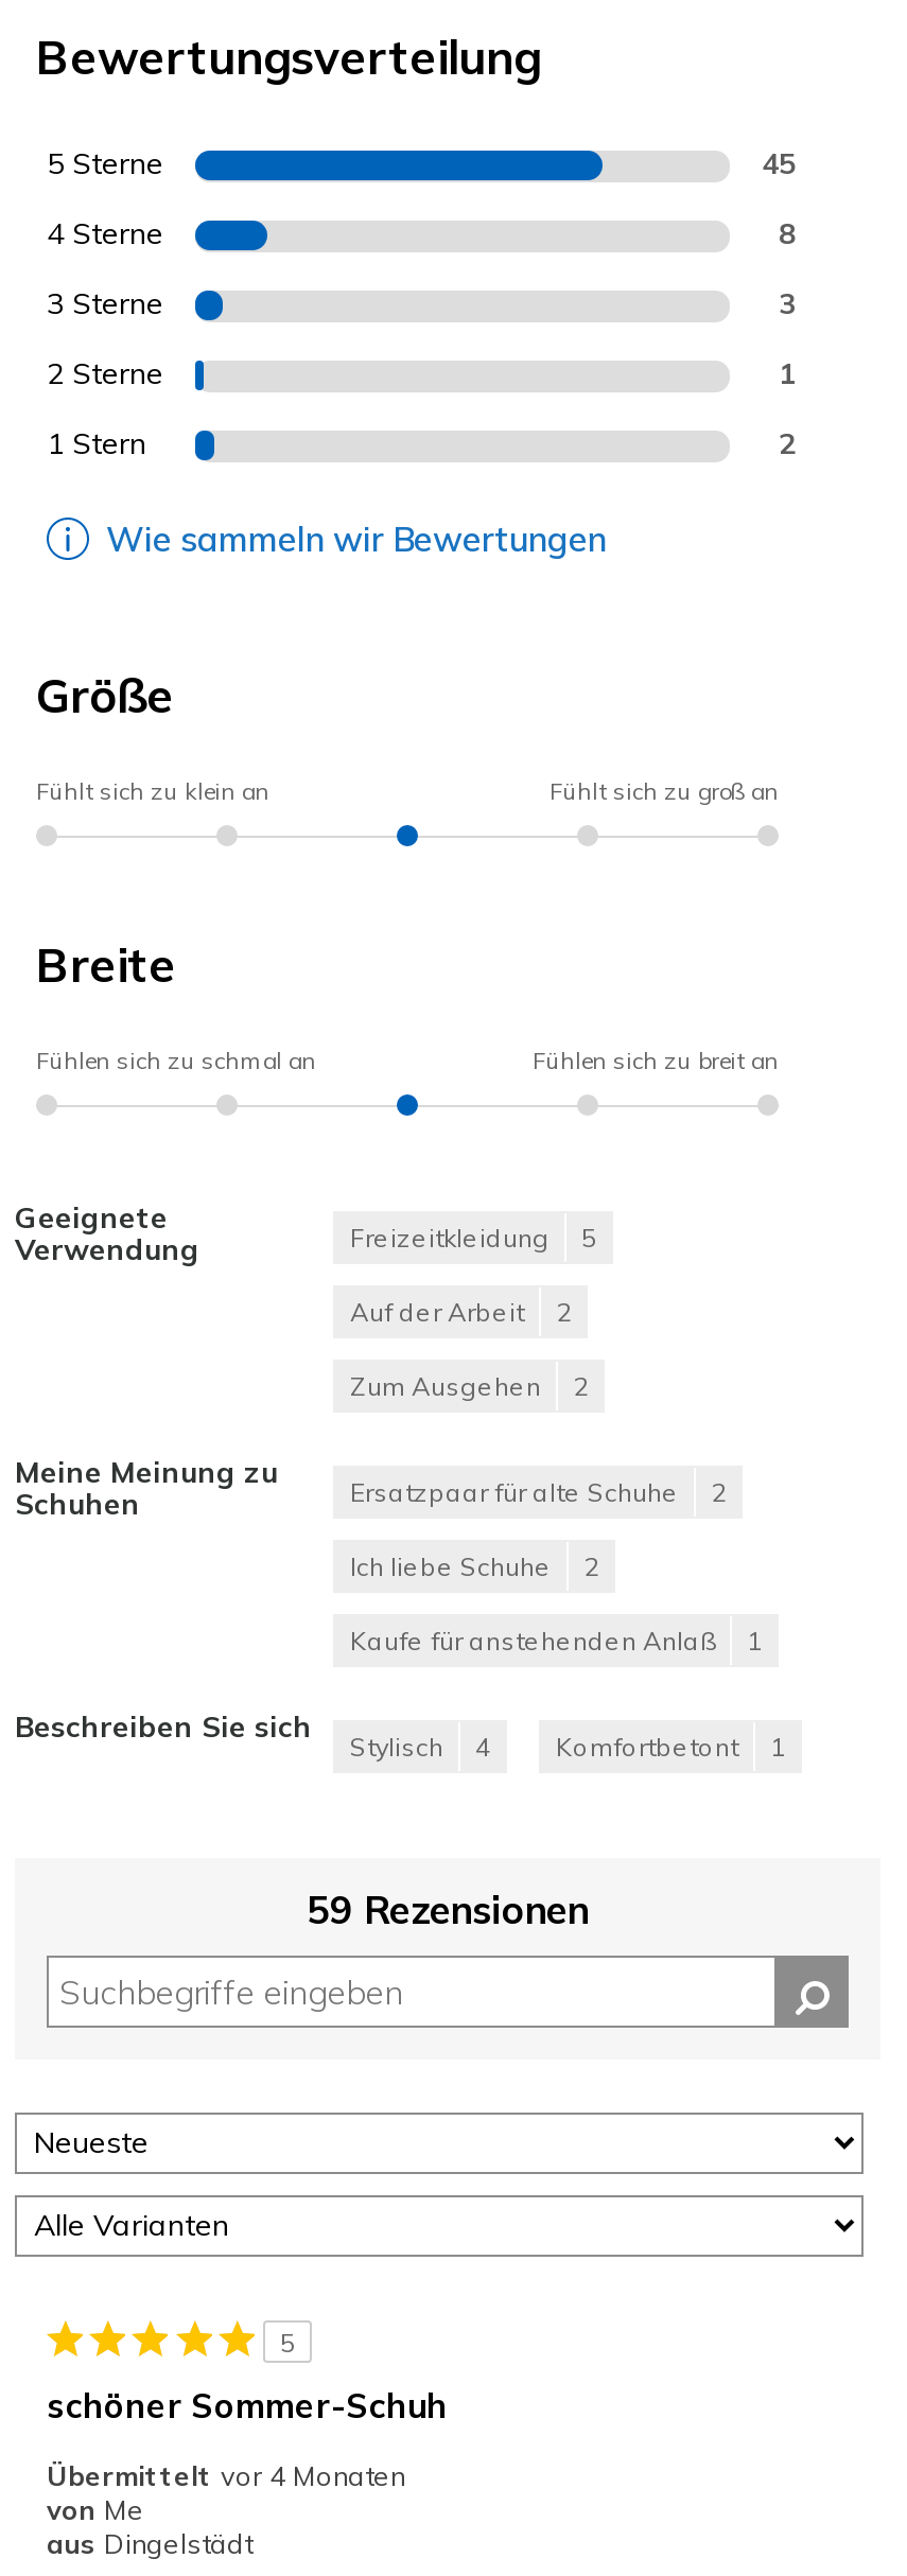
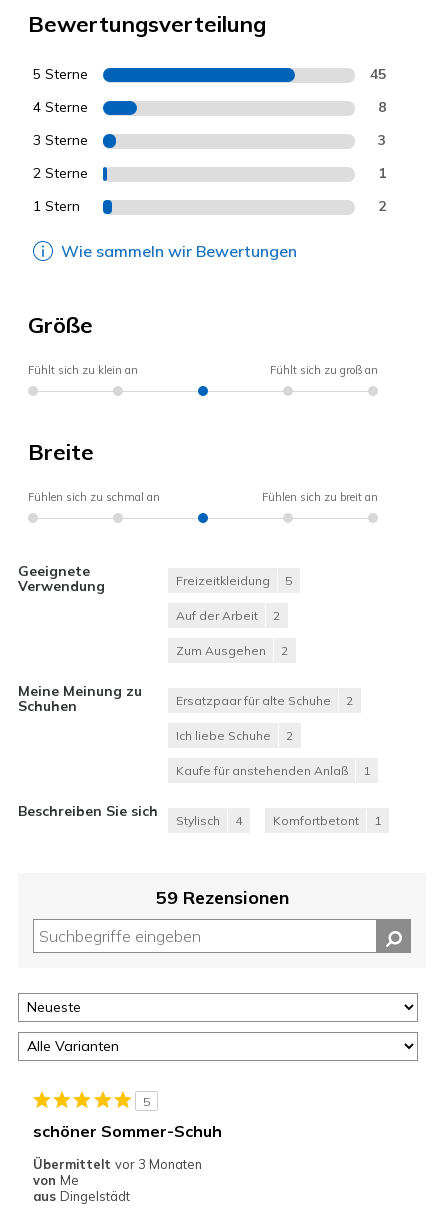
[47,2459,405,2493] Übermittelt vor 4 Monaten -> [33,1156,202,1172] Übermittelt vor 3 Monaten

